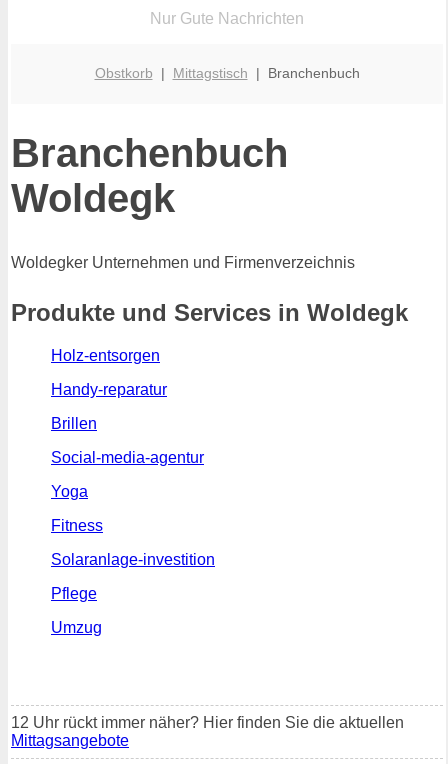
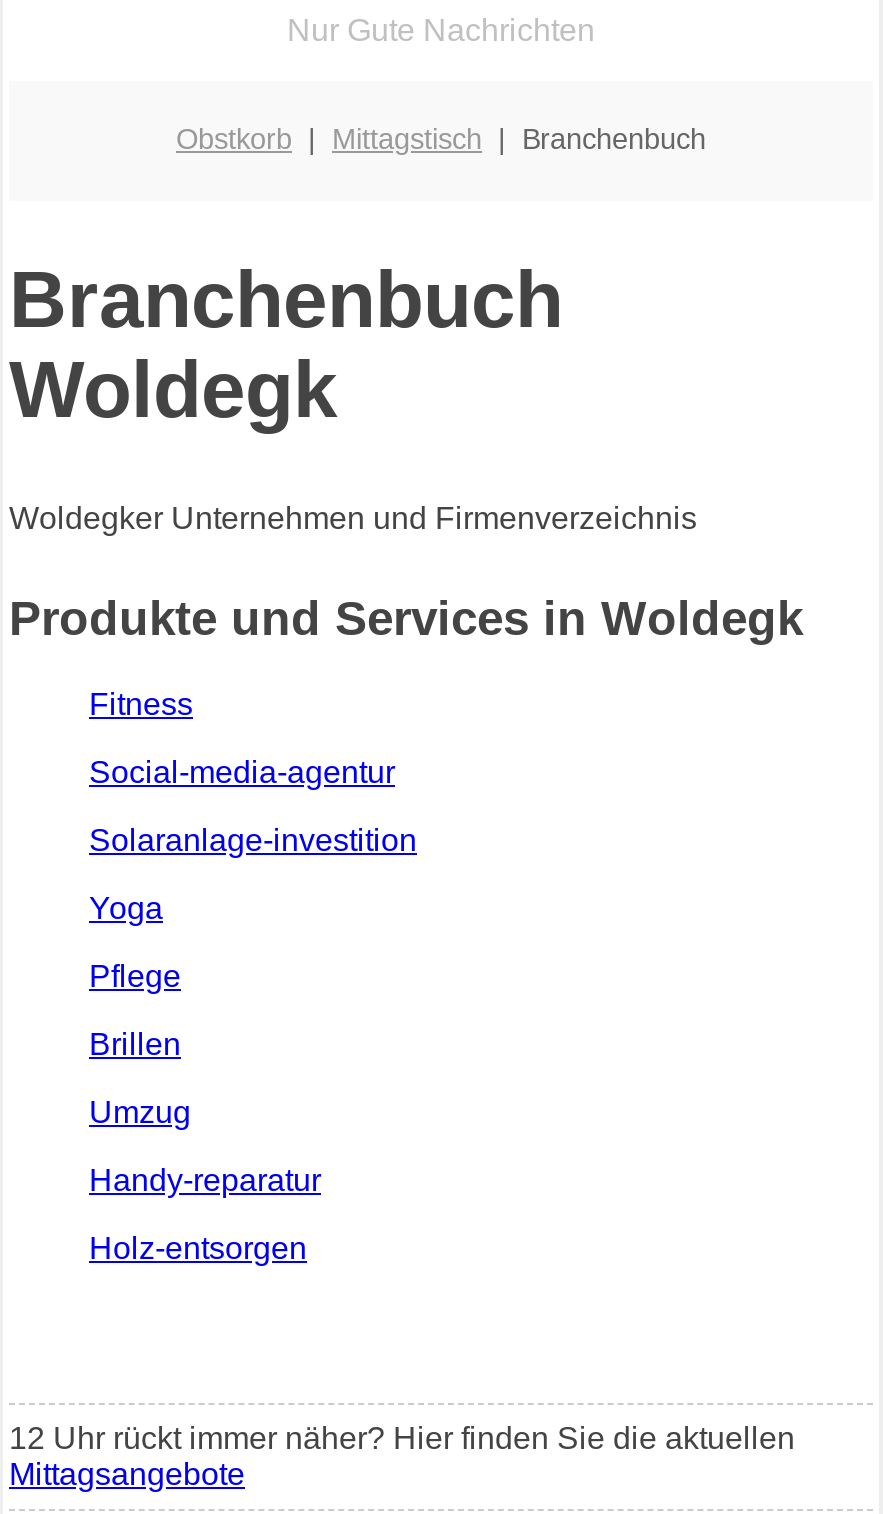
moved [51,347,160,364] -> [89,1231,307,1265]: Holz-entsorgen
moved [51,381,215,636] -> [89,687,417,1197]: Handy-reparatur | Brillen | Social-media-agentur | Yoga | Fitness | Solaranlage-investition | Pflege | Umzug

